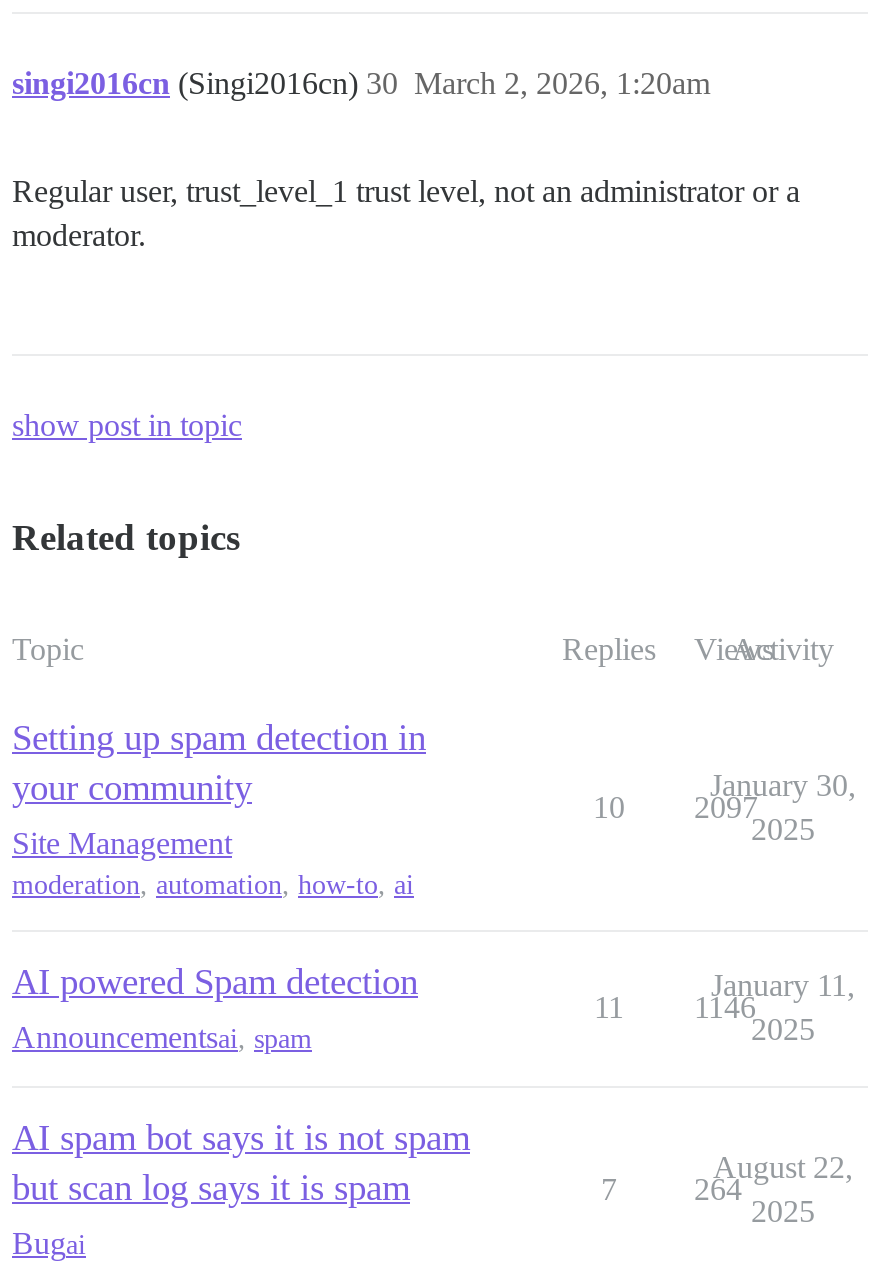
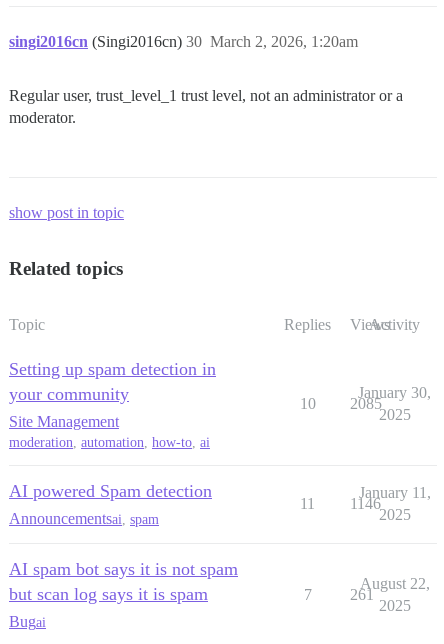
[694,791,758,825] 2097 -> [350,395,382,412] 2085
[694,1173,742,1207] 264 -> [350,586,374,603] 261

